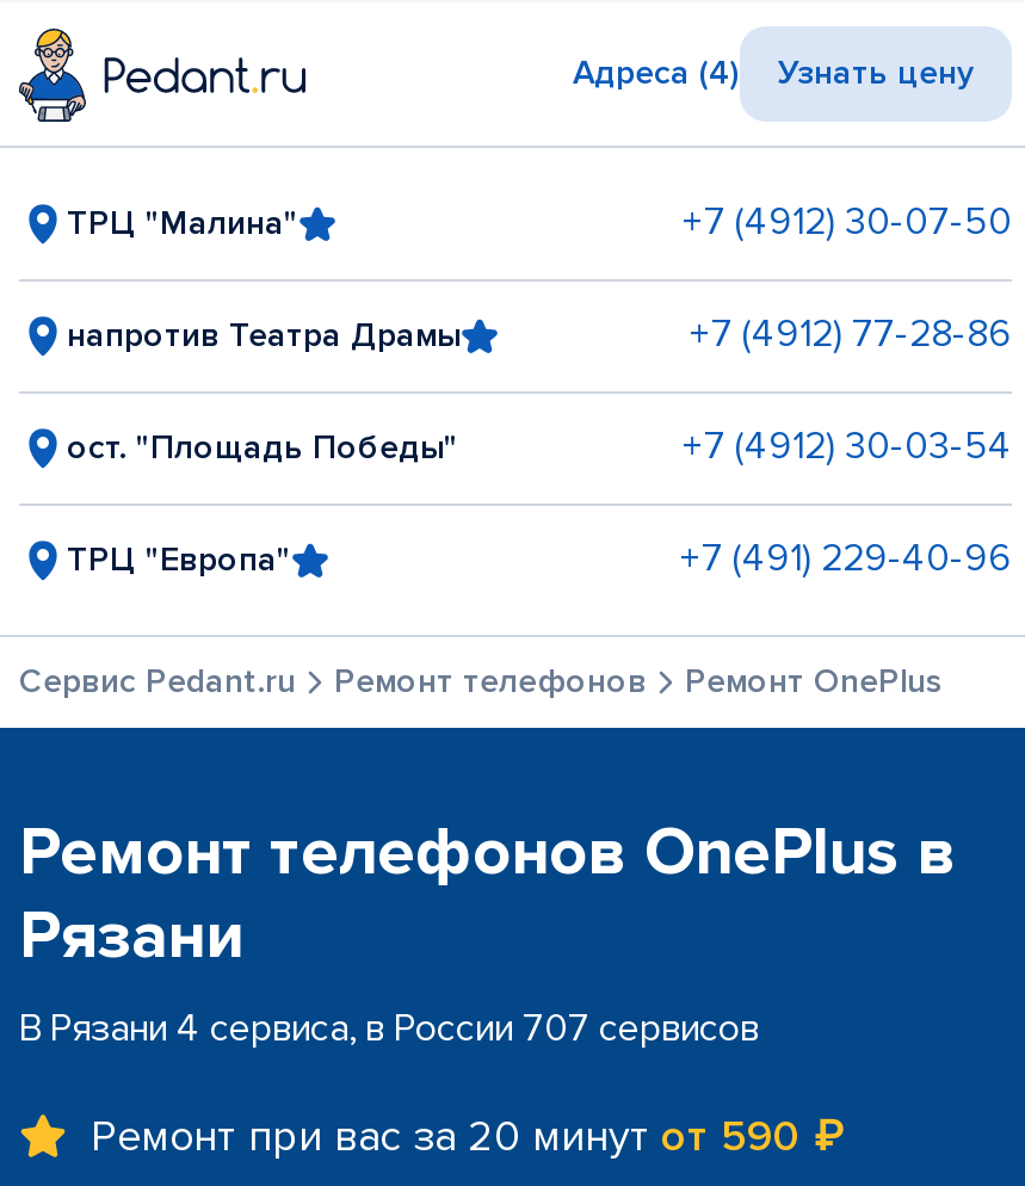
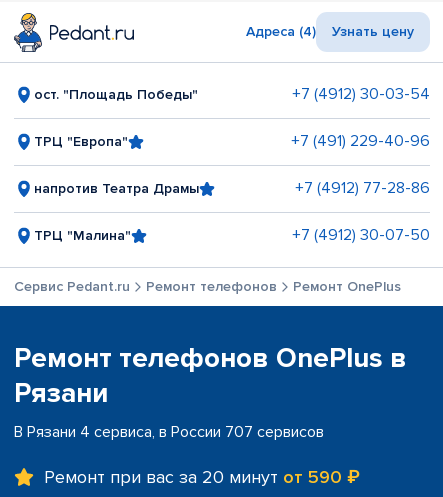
moved [67,198,1012,358] -> [34,178,430,245]: напротив Театра Драмы | +7 (4912) 77-28-86 | ТРЦ "Малина" | +7 (4912) 30-07-50
moved [67,422,1012,582] -> [34,84,430,151]: ост. "Площадь Победы" | +7 (4912) 30-03-54 | ТРЦ "Европа" | +7 (491) 229-40-96

